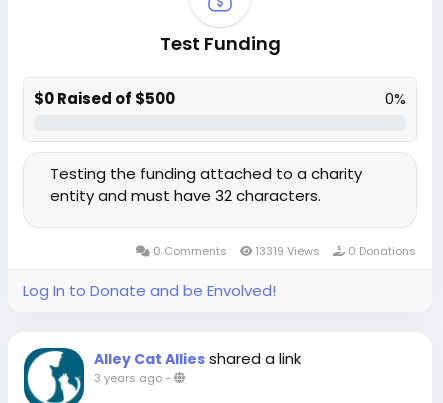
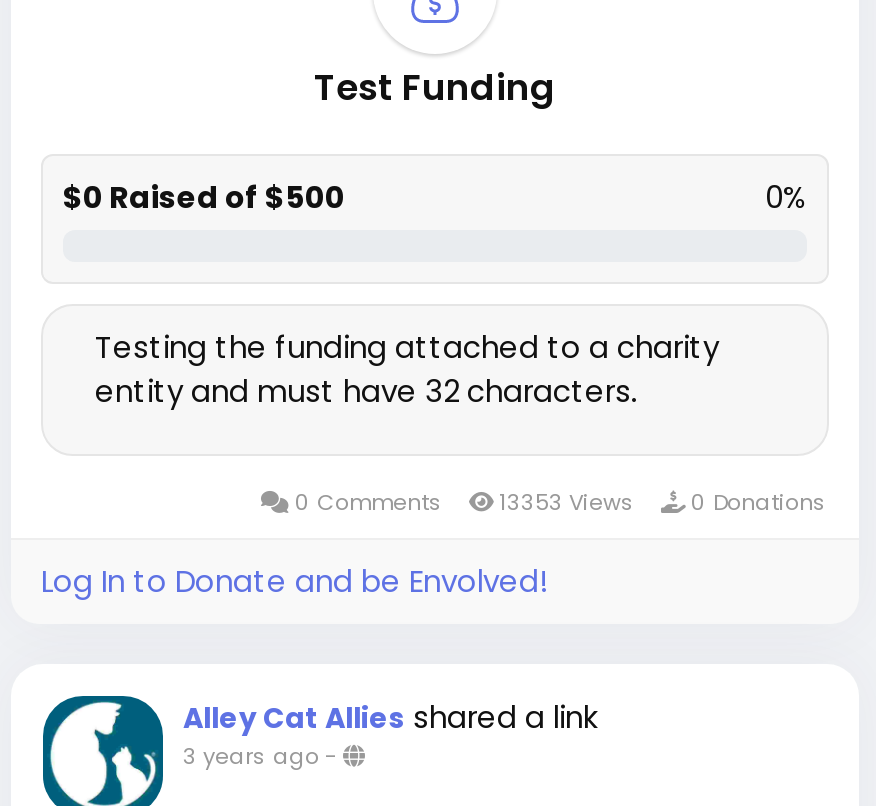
[150,243,416,259] 0 Comments 13319 Views 0 Donations -> [289,485,827,517] 0 Comments 13353 Views 0 Donations

